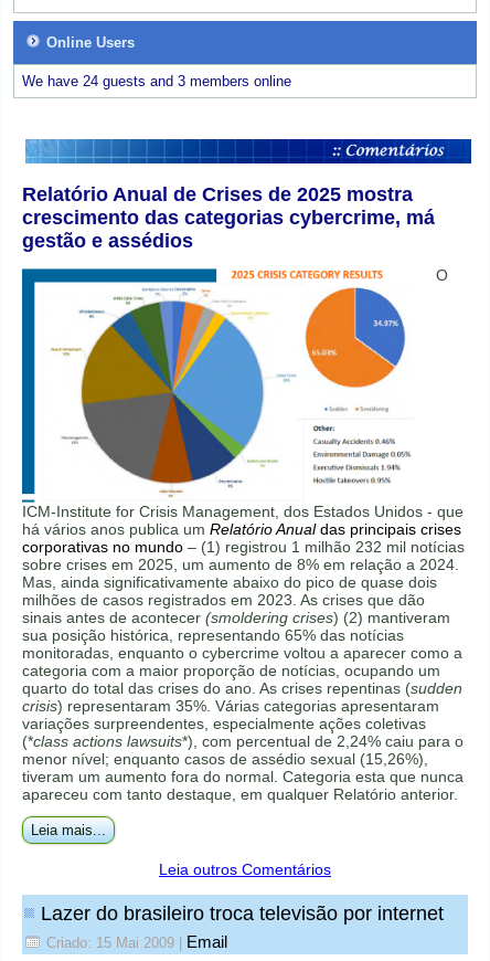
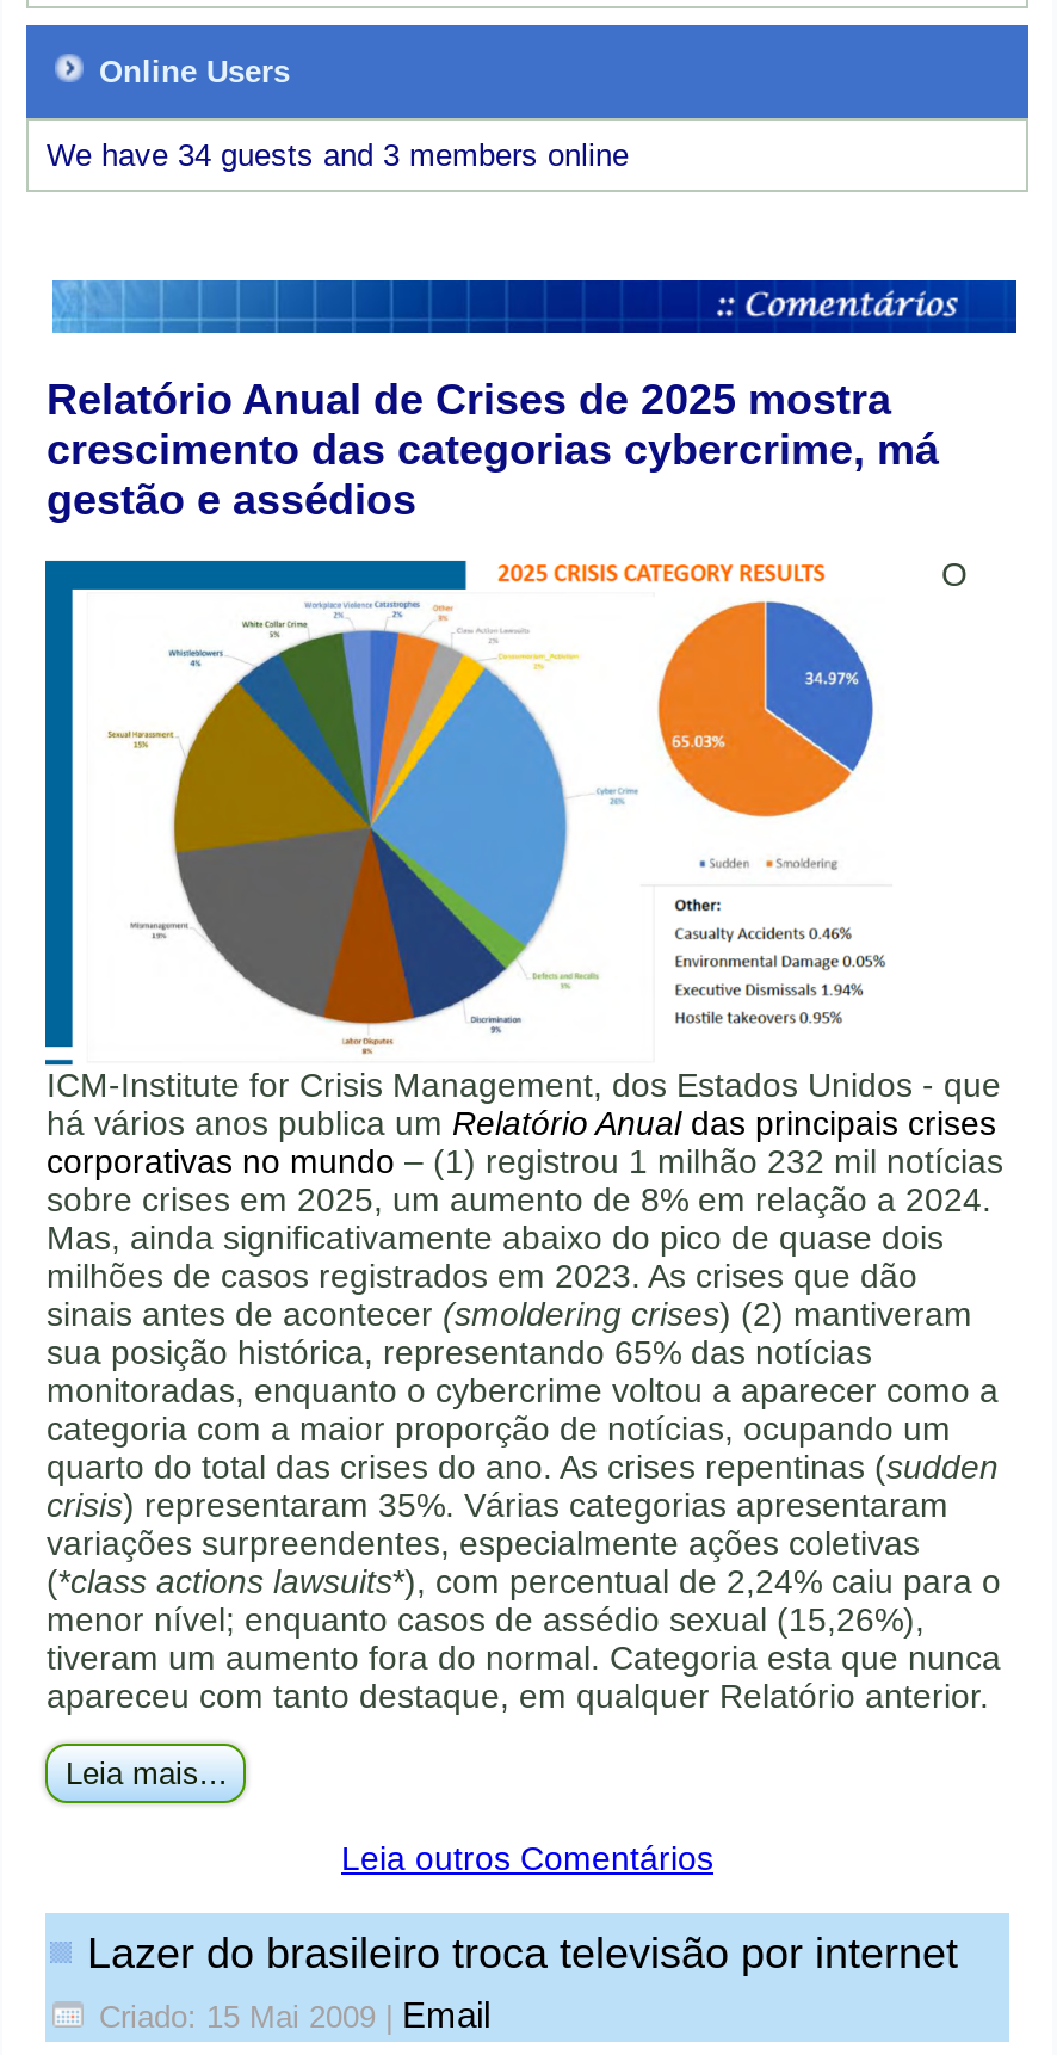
[23,73,292,89] We have 24 guests and 3 members online -> [47,137,629,172] We have 34 guests and 3 members online

